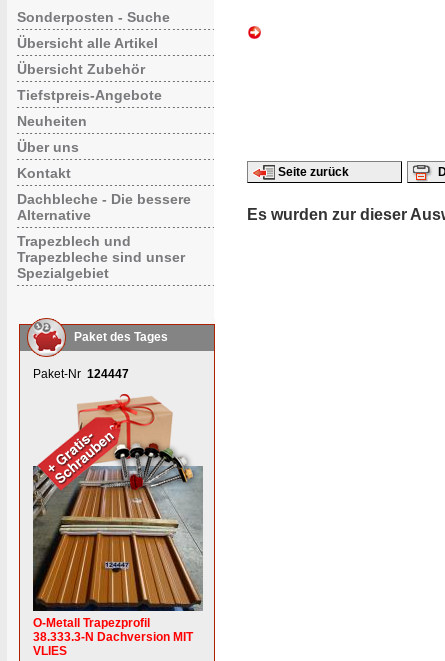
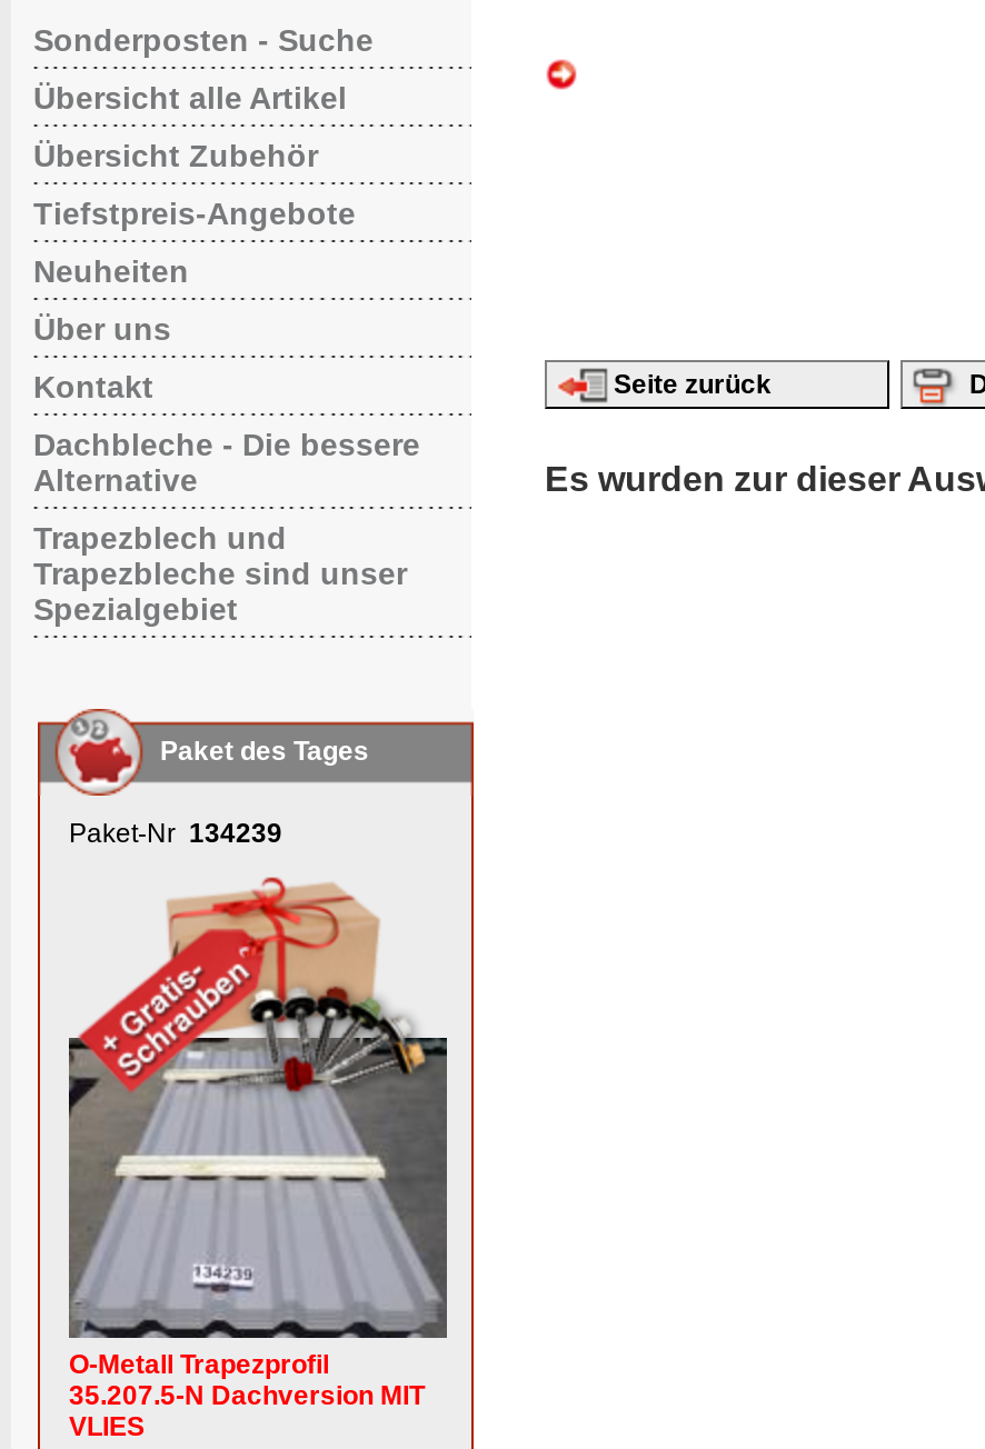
[33,367,129,381] Paket-Nr 124447 -> [69,818,282,849] Paket-Nr 134239
[33,466,203,644] [image] | 38.333.3-N Dachversion MIT -> [67,1036,447,1411] [image] | 35.207.5-N Dachversion MIT

